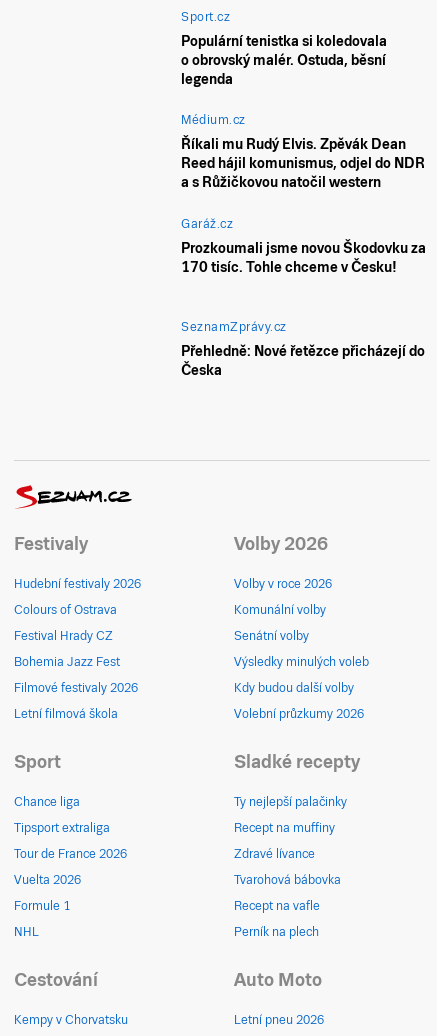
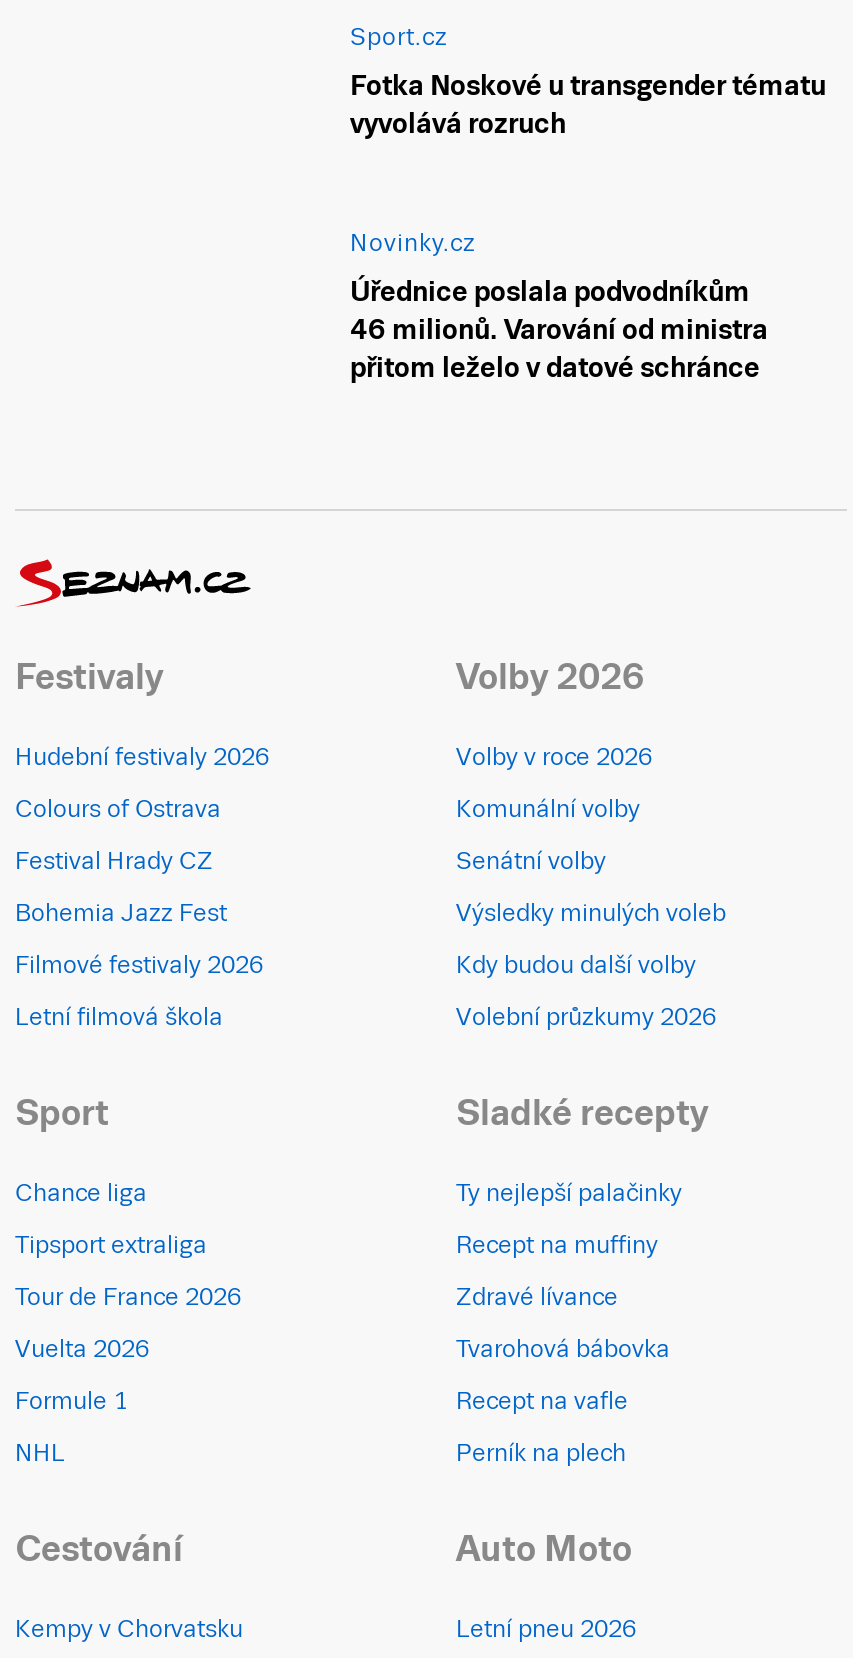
[181,33,426,275] Populární tenistka si koledovala | o obrovský malér. Ostuda, běsní | legenda | Médium.cz | Říkali mu Rudý Elvis. Zpěvák Dean | Reed hájil komunismus, odjel do NDR | a s Růžičkovou natočil western | Garáž.cz | Prozkoumali jsme novou Škodovku za | 170 tisíc. Tohle chceme v Česku! -> [350,69,826,139] Fotka Noskové u transgender tématu | vyvolává rozruch
[181,320,425,378] SeznamZprávy.cz | Přehledně: Nové řetězce přicházejí do | Česka -> [350,230,768,384] Novinky.cz | Úřednice poslala podvodníkům | 46 milionů. Varování od ministra | přitom leželo v datové schránce

